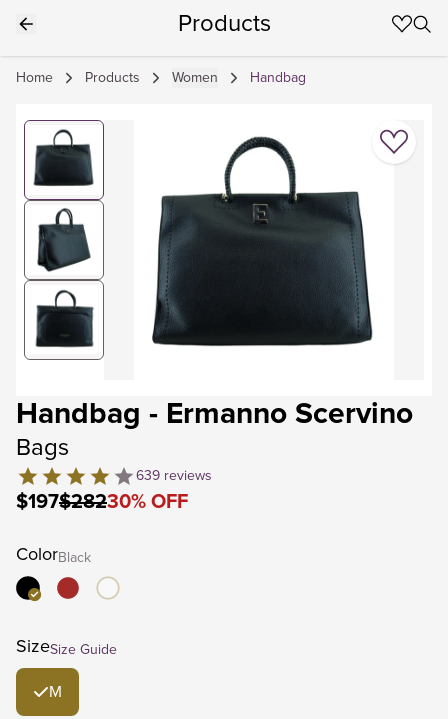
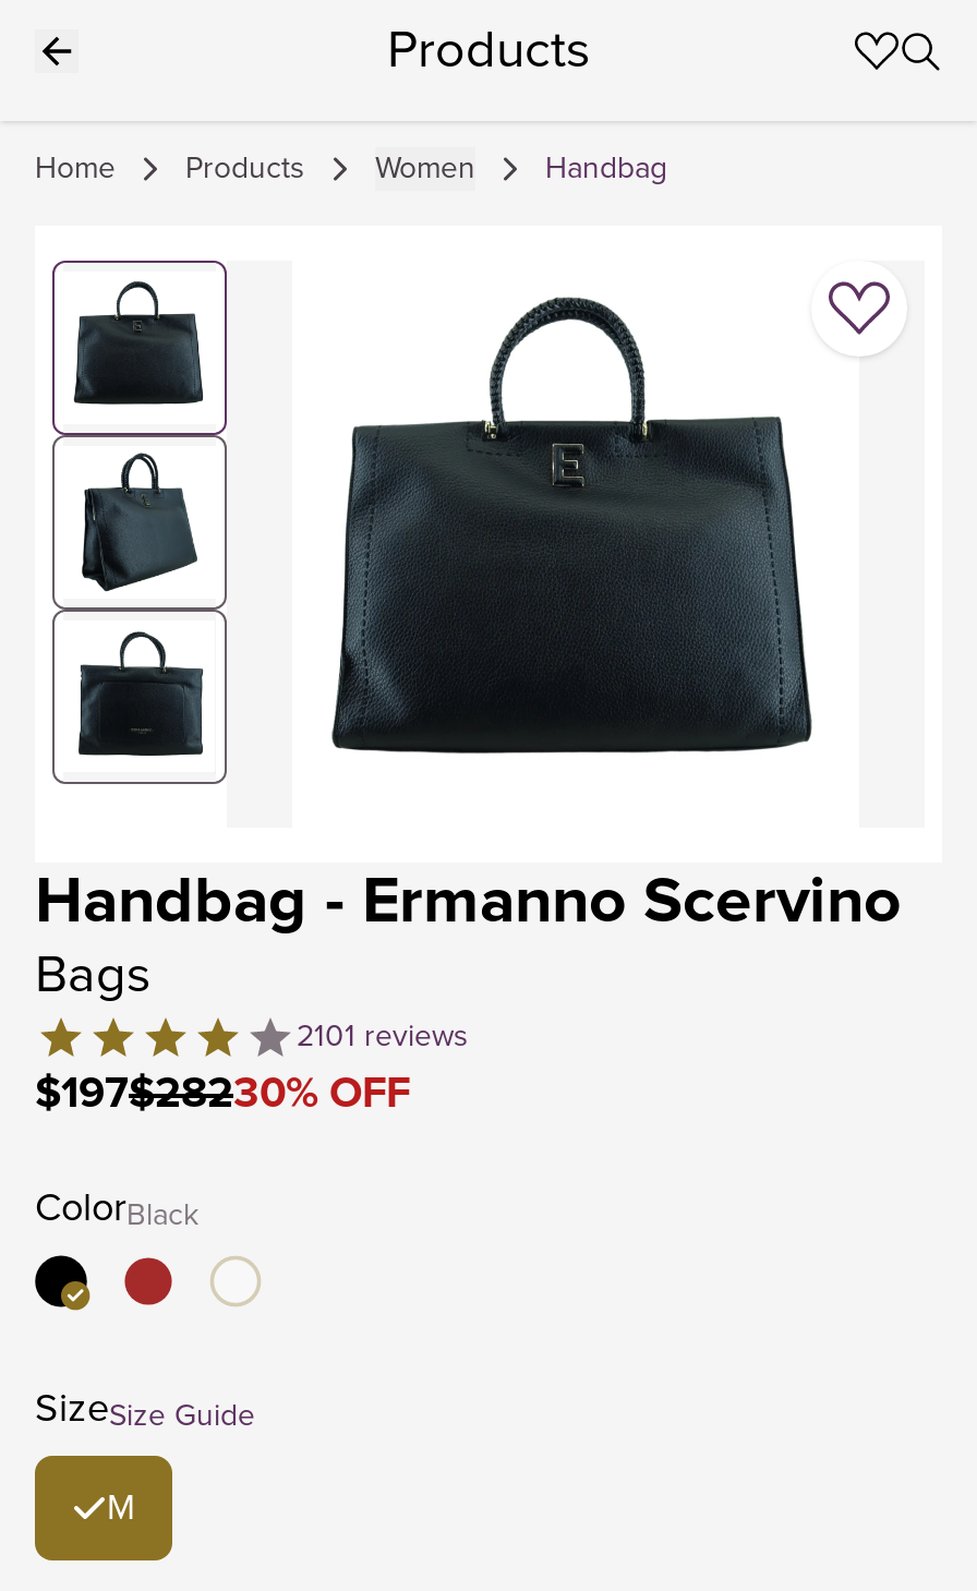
[136,467,212,484] 639 reviews -> [297,1017,469,1054] 2101 reviews

